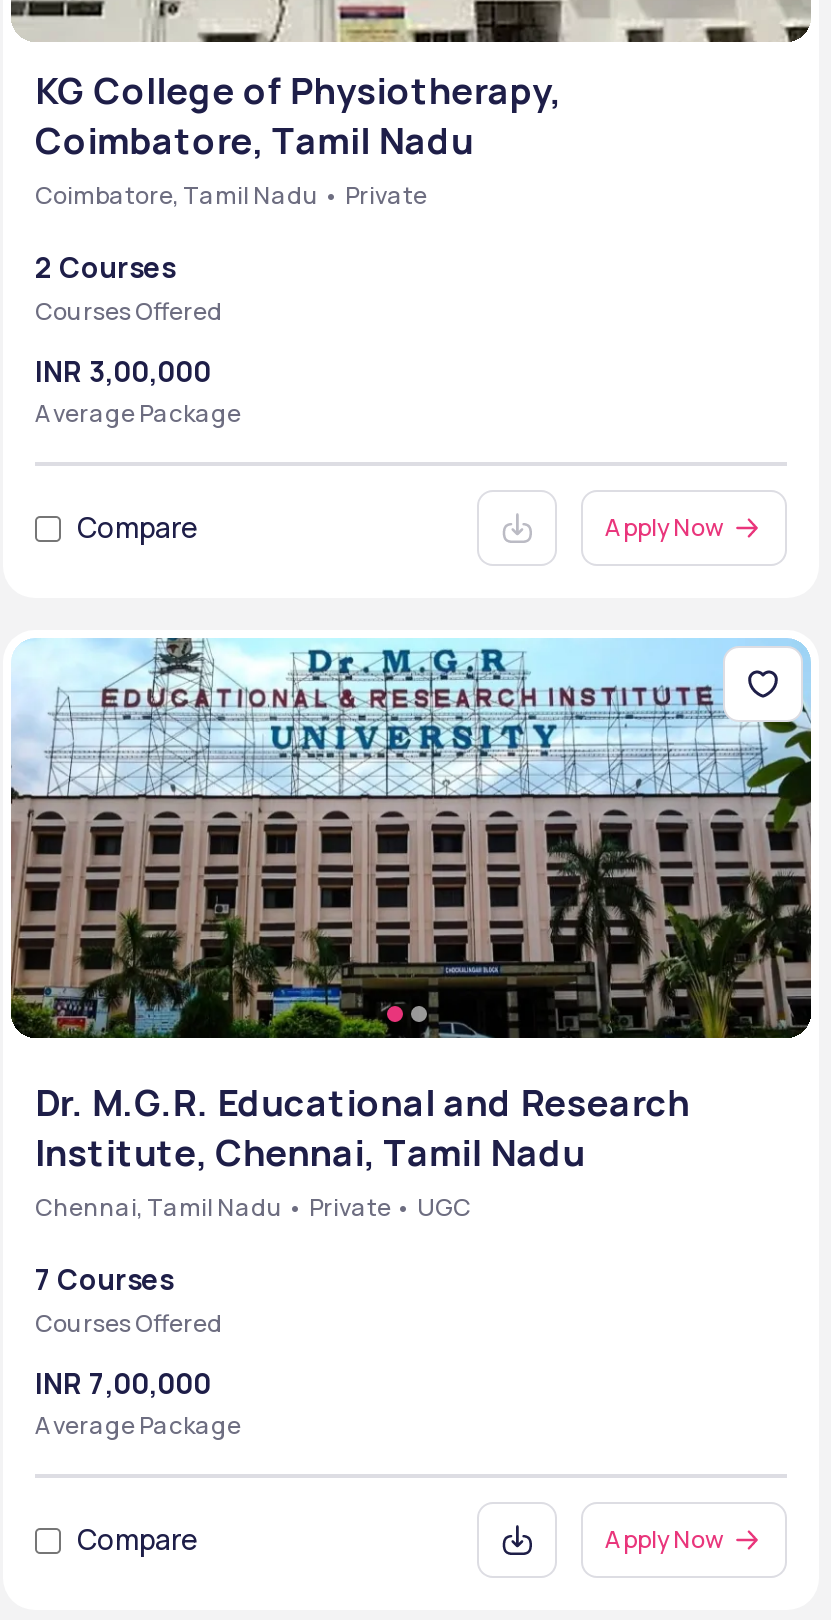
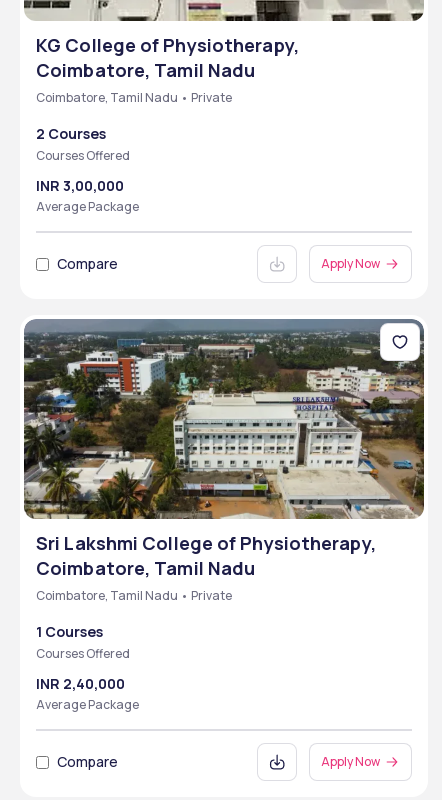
[11,638,813,1224] [image] | Dr. M.G.R. Educational and Research | Institute, Chennai, Tamil Nadu | Chennai, Tamil Nadu • Private • UGC -> [23,318,425,604] [image] | Sri Lakshmi College of Physiotherapy, | Coimbatore, Tamil Nadu | Coimbatore, Tamil Nadu • Private
[35,1260,173,1298] 7 Courses -> [36,622,103,641] 1 Courses
[35,1364,211,1402] INR 7,00,000 -> [36,674,125,693] INR 2,40,000

